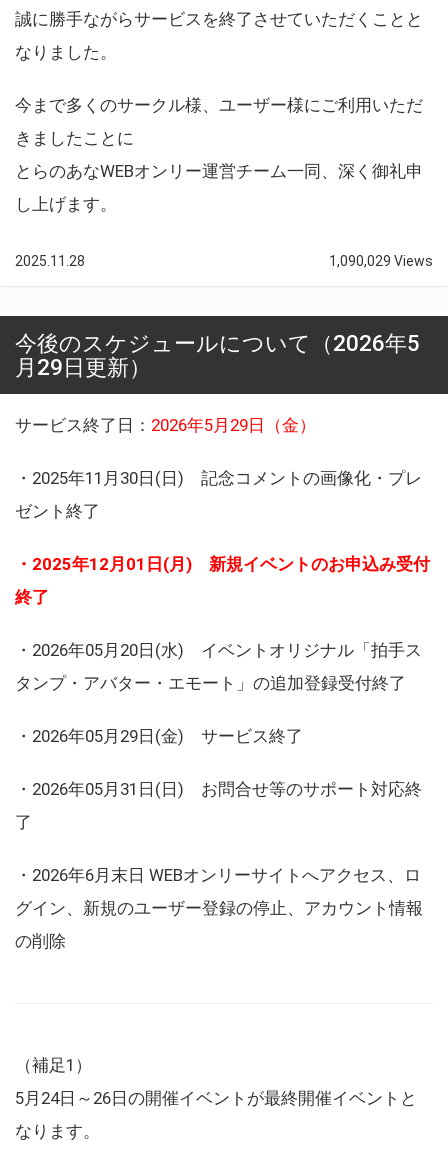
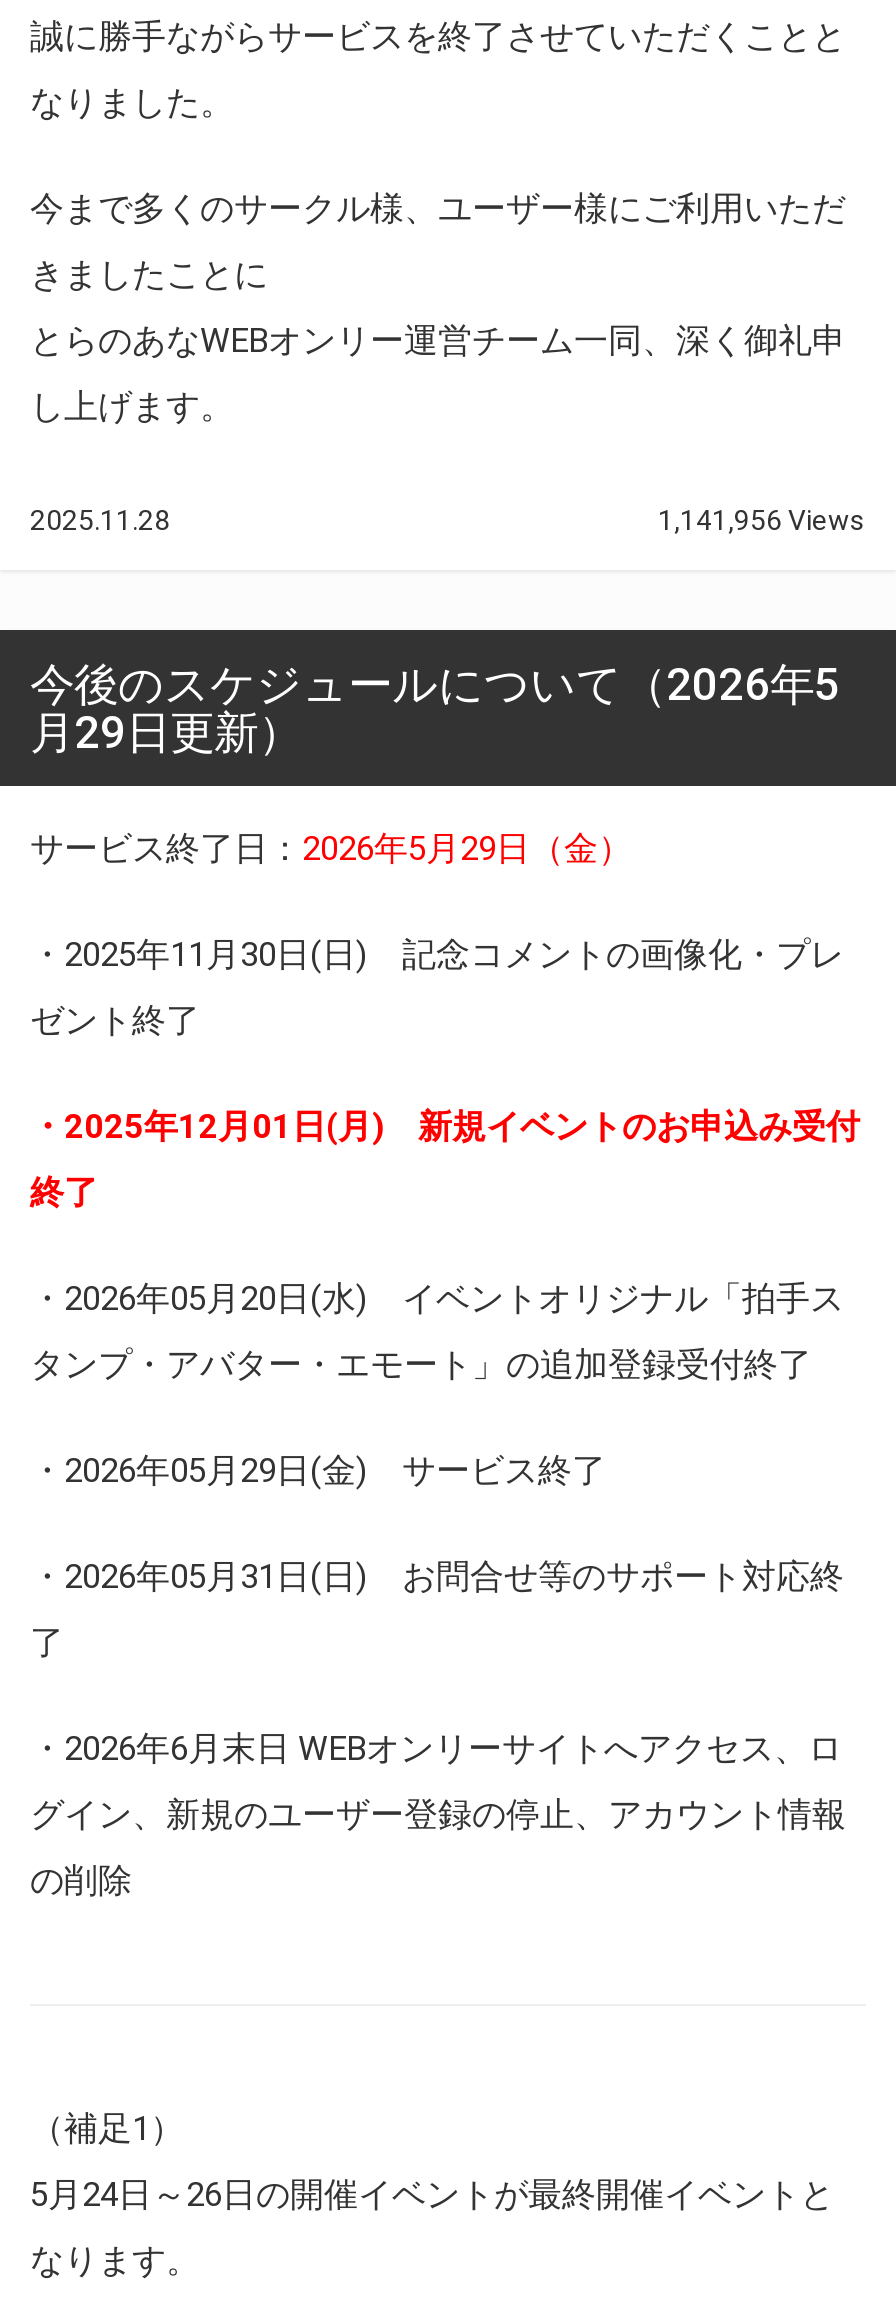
[329,253,433,269] 1,090,029 Views -> [658,504,866,536] 1,141,956 Views

